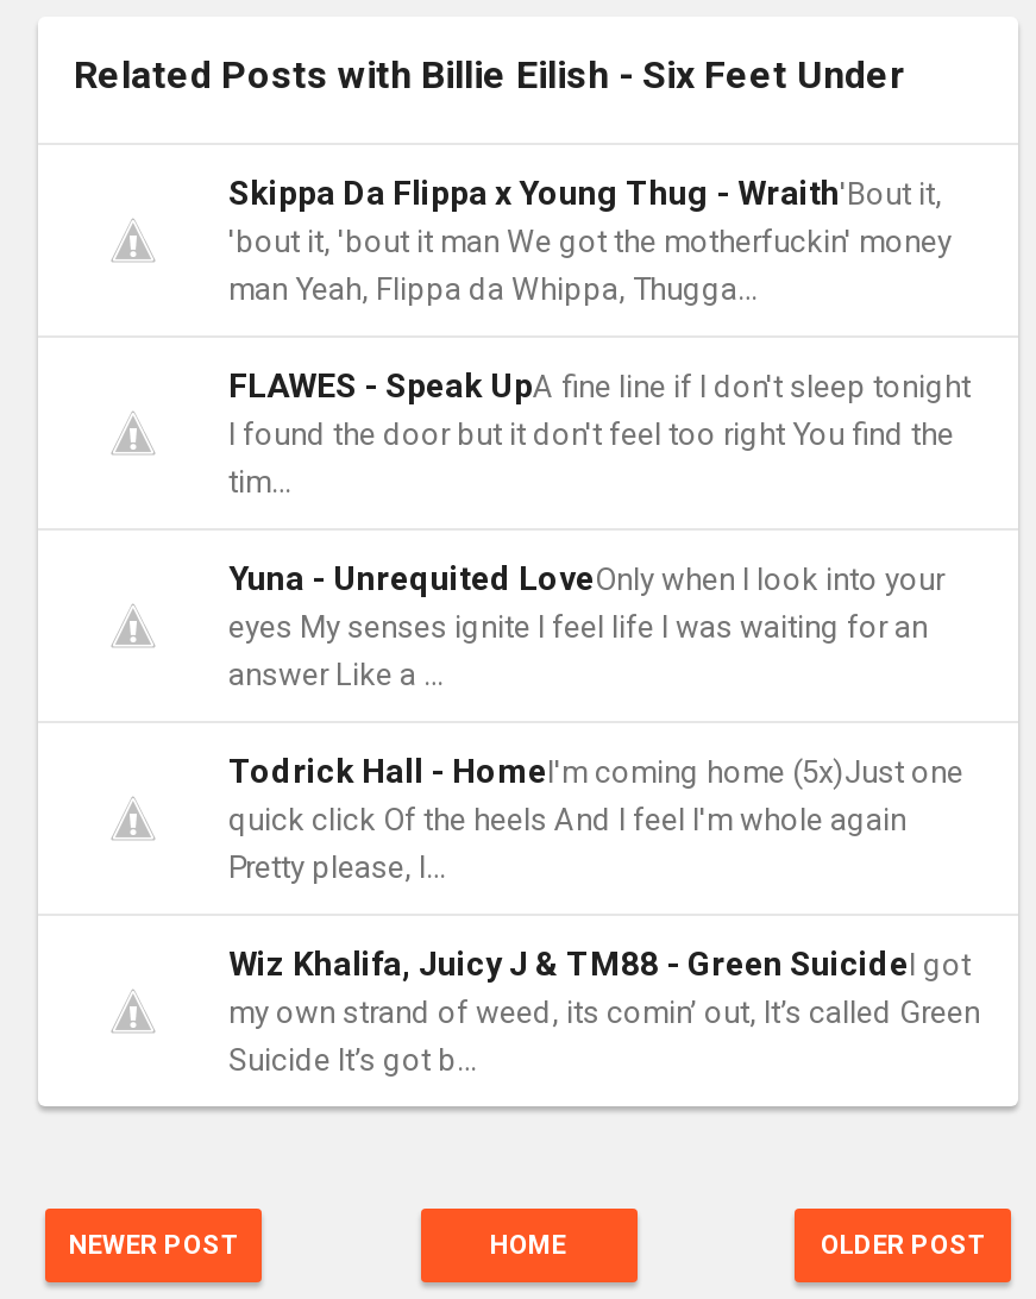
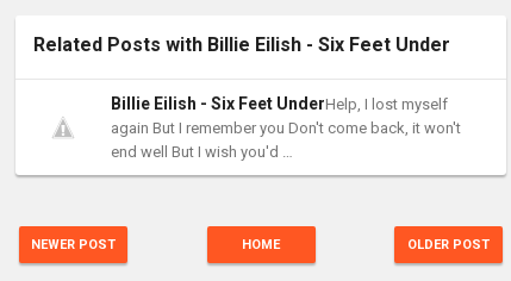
[228,174,980,1078] Skippa Da Flippa x Young Thug - Wraith'Bout it, | 'bout it, 'bout it man We got the motherfuckin' money | man Yeah, Flippa da Whippa, Thugga… | FLAWES - Speak UpA fine line if I don't sleep tonight | I found the door but it don't feel too right You find the | tim… | Yuna - Unrequited LoveOnly when I look into your | eyes My senses ignite I feel life I was waiting for an | answer Like a … | Todrick Hall - HomeI'm coming home (5x)Just one | quick click Of the heels And I feel I'm whole again | Pretty please, l… | Wiz Khalifa, Juicy J & TM88 - Green Suicide I got | my own strand of weed, its comin’ out, It’s called Green | Suicide It’s got b… -> [111,94,461,161] Billie Eilish - Six Feet UnderHelp, I lost myself | again But I remember you Don't come back, it won't | end well But I wish you'd …

